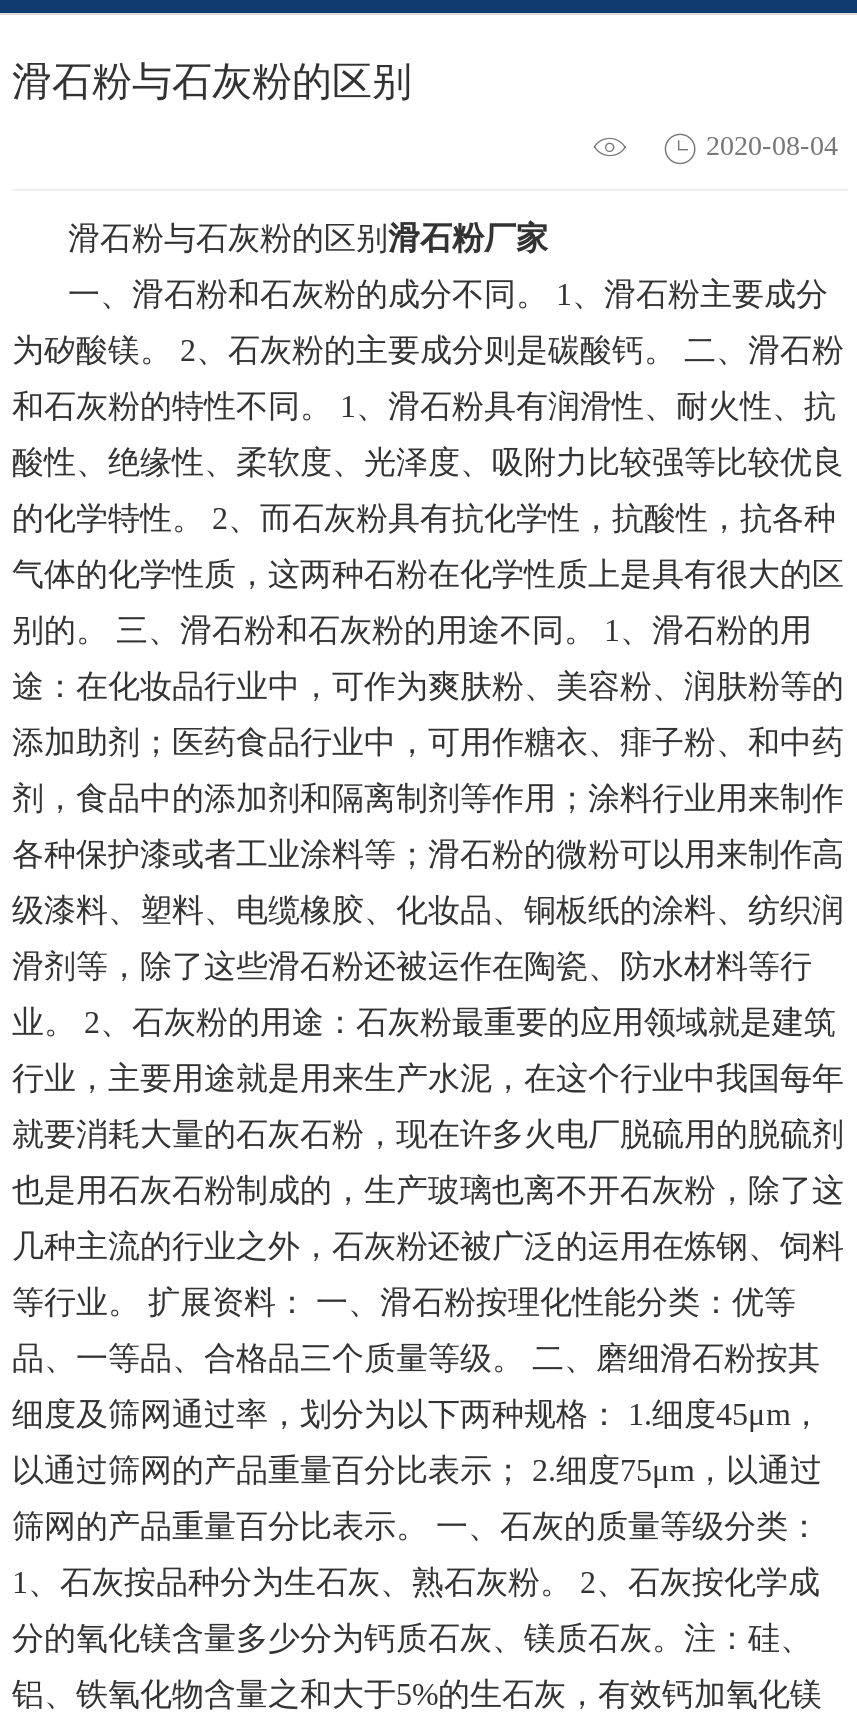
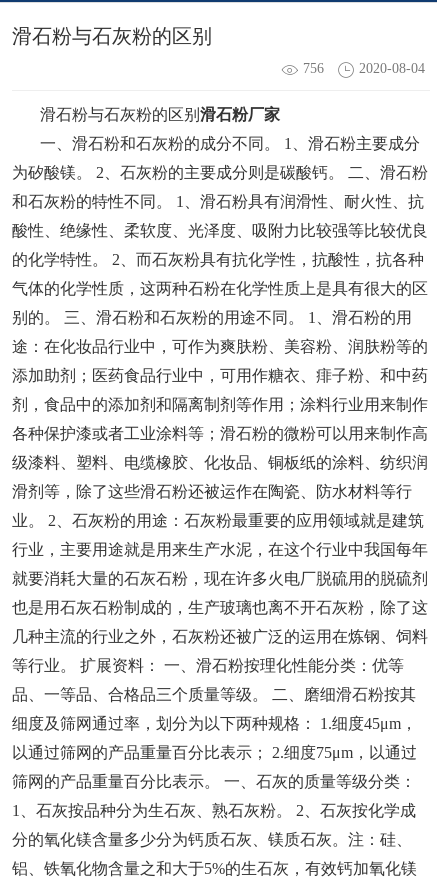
none -> [303,61,324,76] 756

